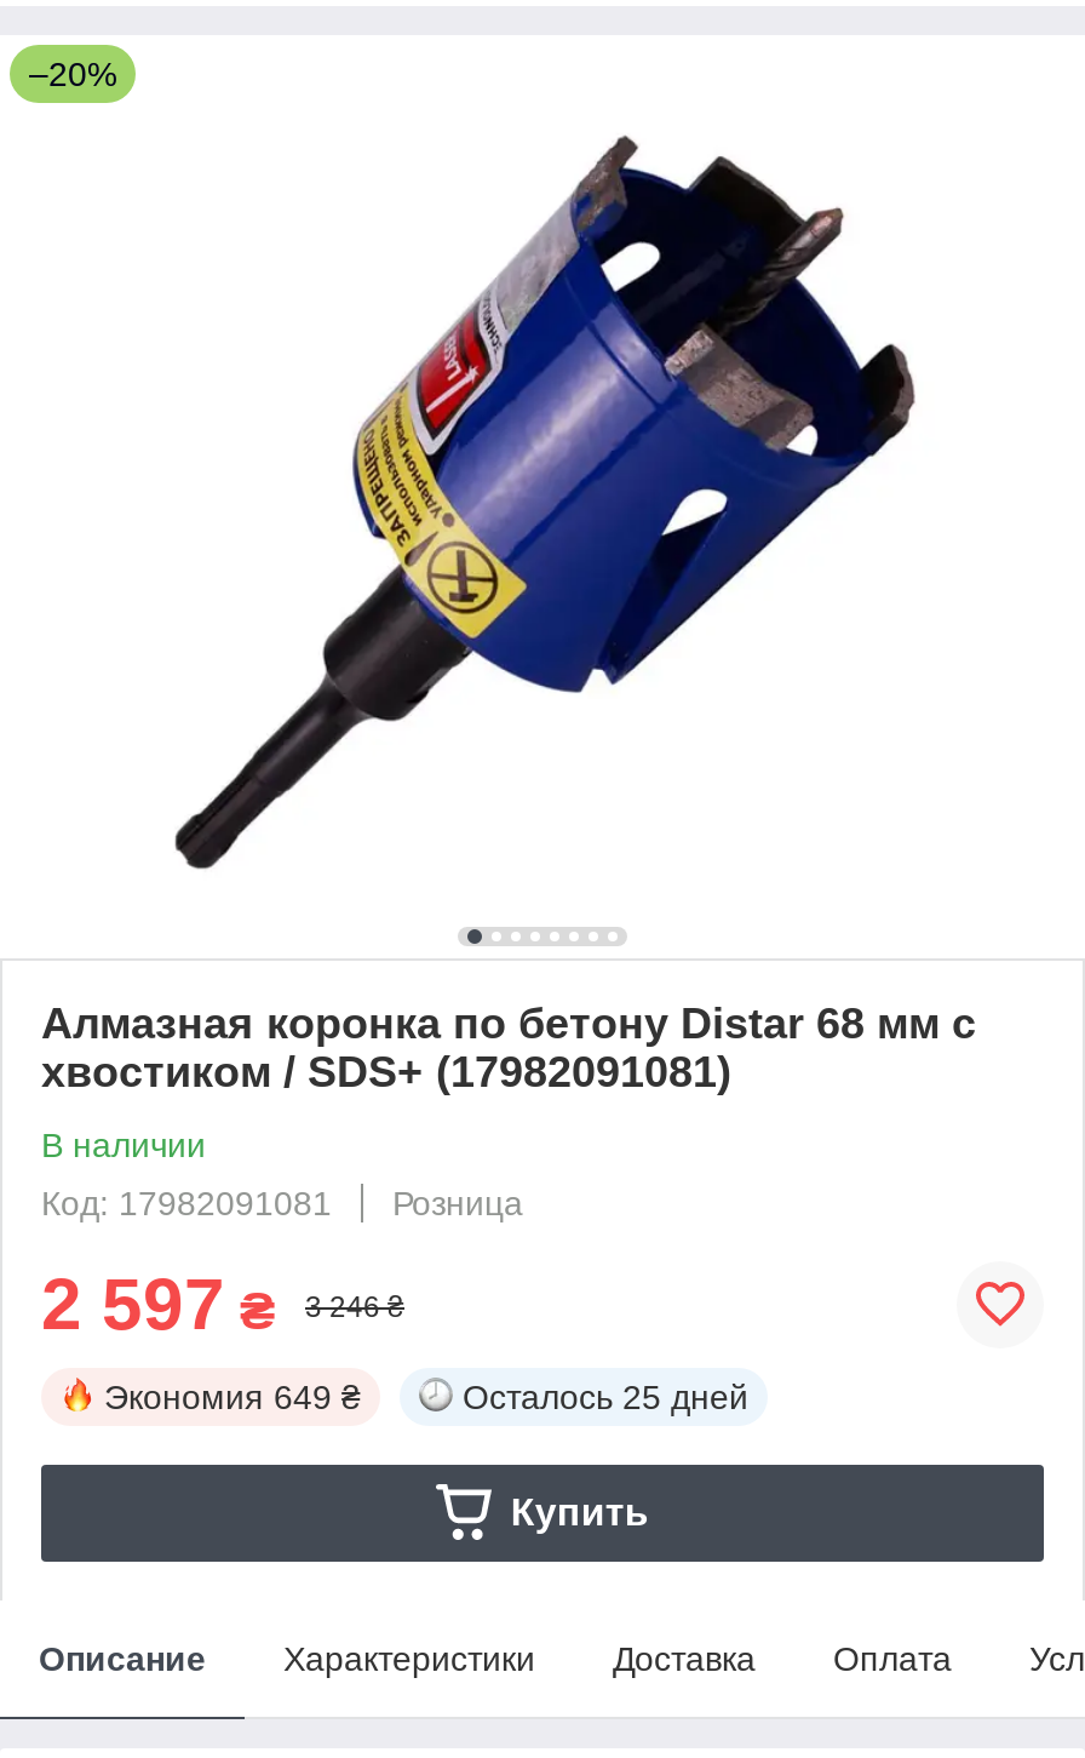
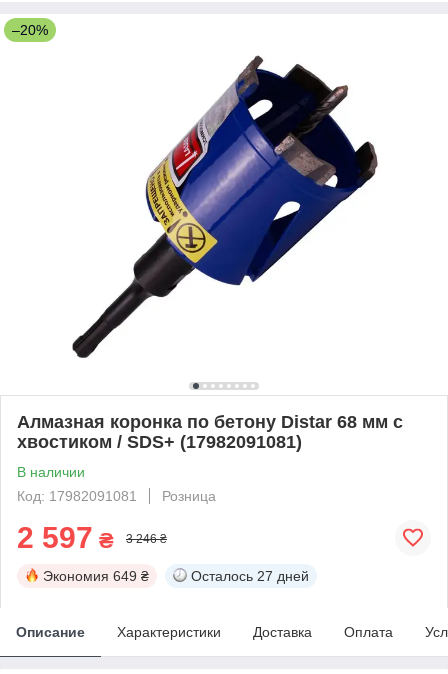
[463,1377,748,1532] Осталось 25 дней | Купить -> [191,568,309,584] Осталось 27 дней

